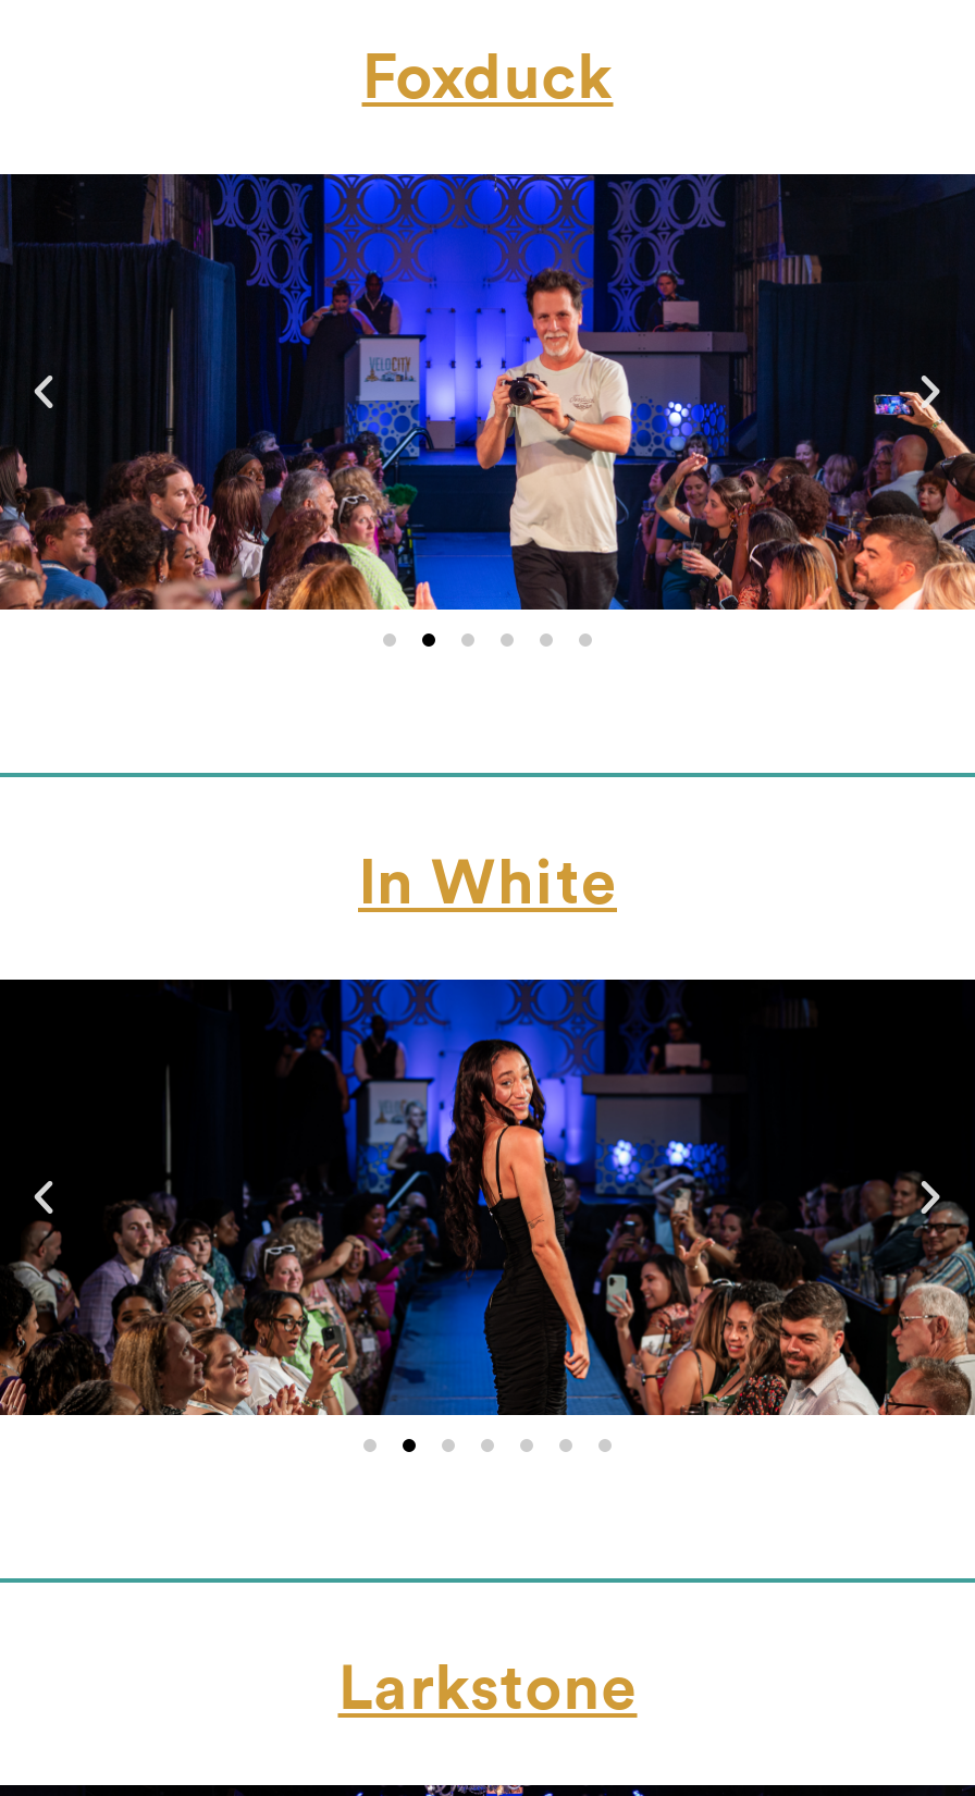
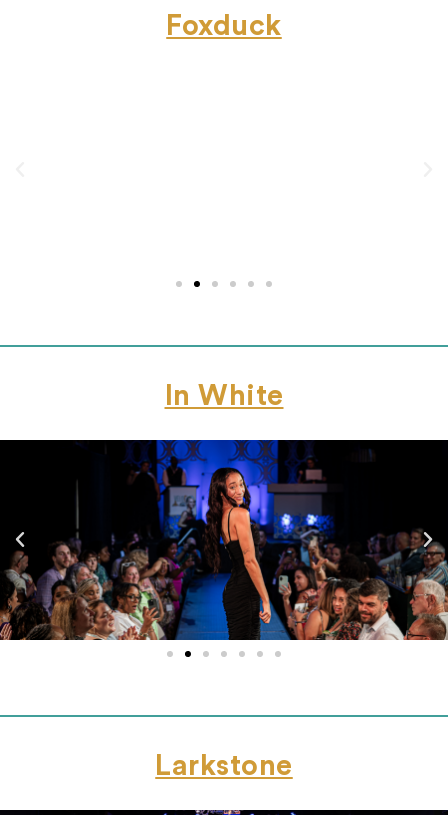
[7,172,968,612] [image] -> none

